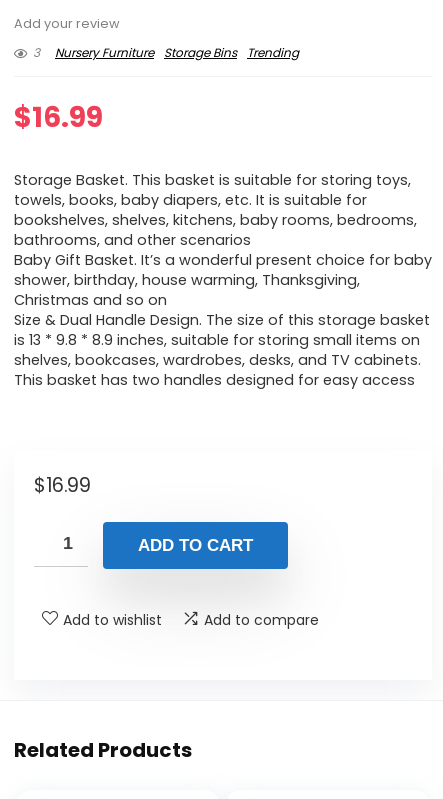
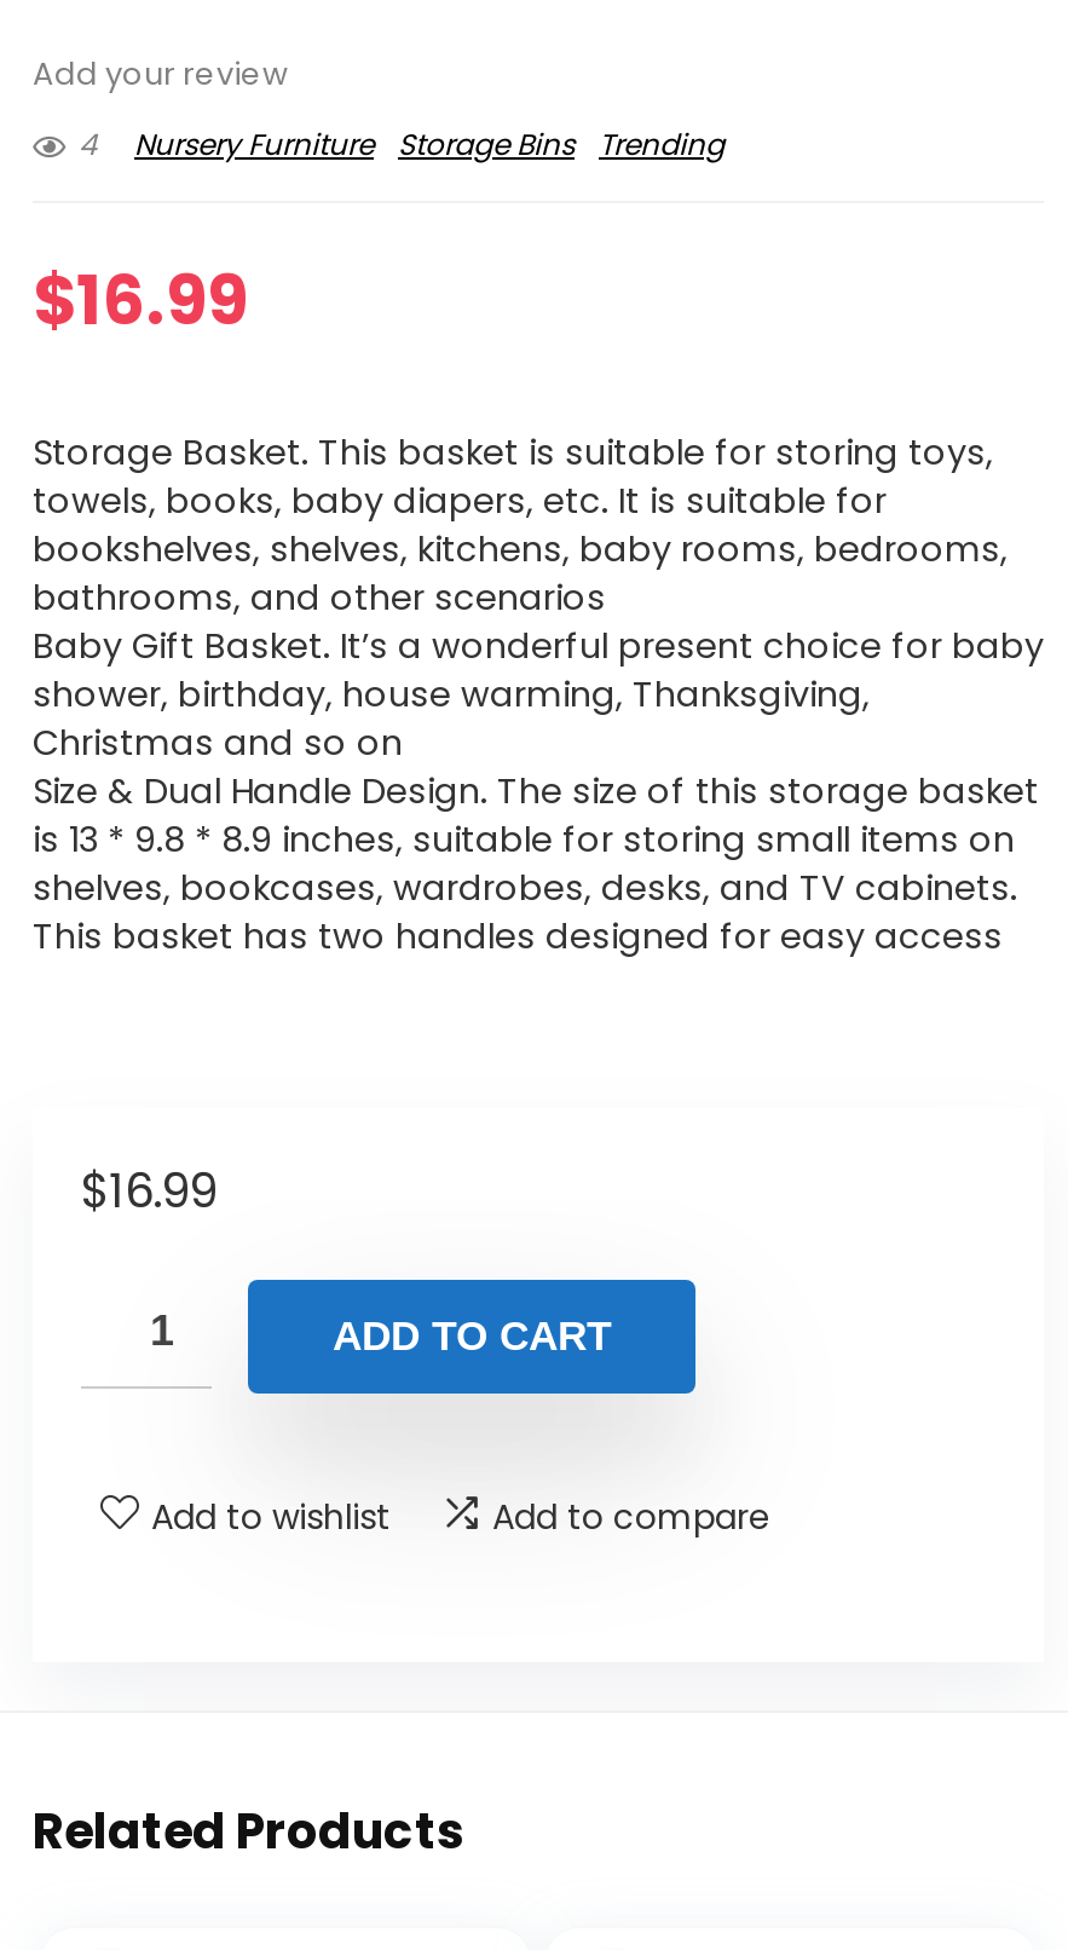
[33,44,299,61] 3 Nursery Furniture Storage Bins Trending -> [79,124,724,165] 4 Nursery Furniture Storage Bins Trending

